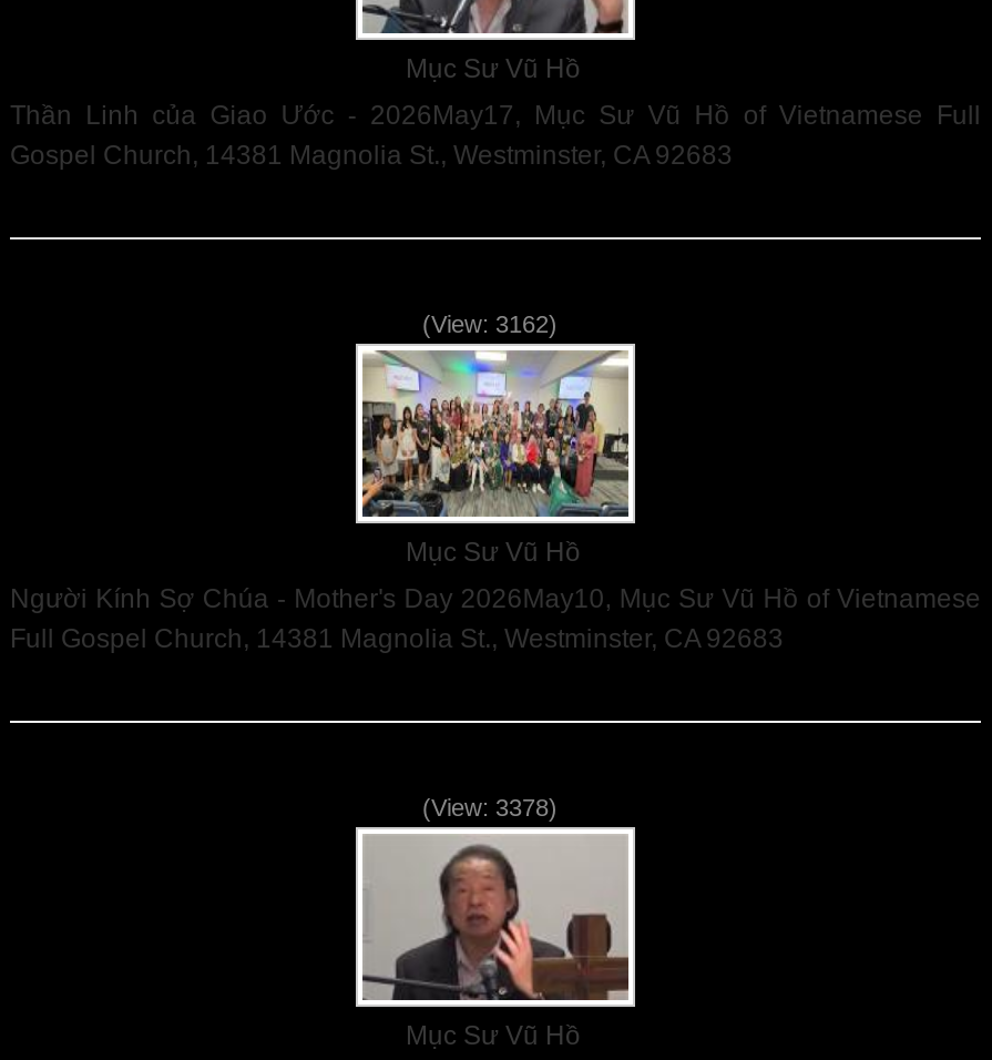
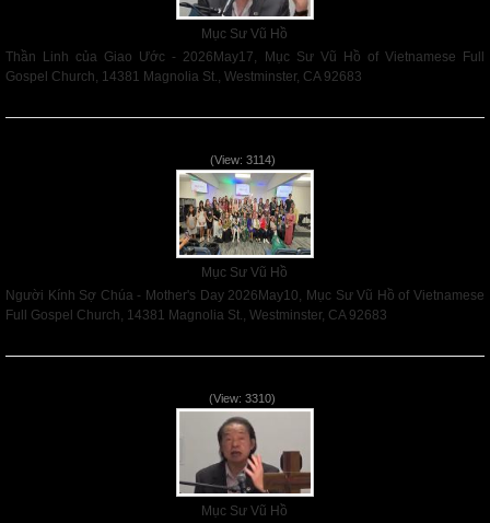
[422,310,558,337] (View: 3162) -> [209,153,275,166] (View: 3114)
[422,794,558,821] (View: 3378) -> [209,392,276,405] (View: 3310)

